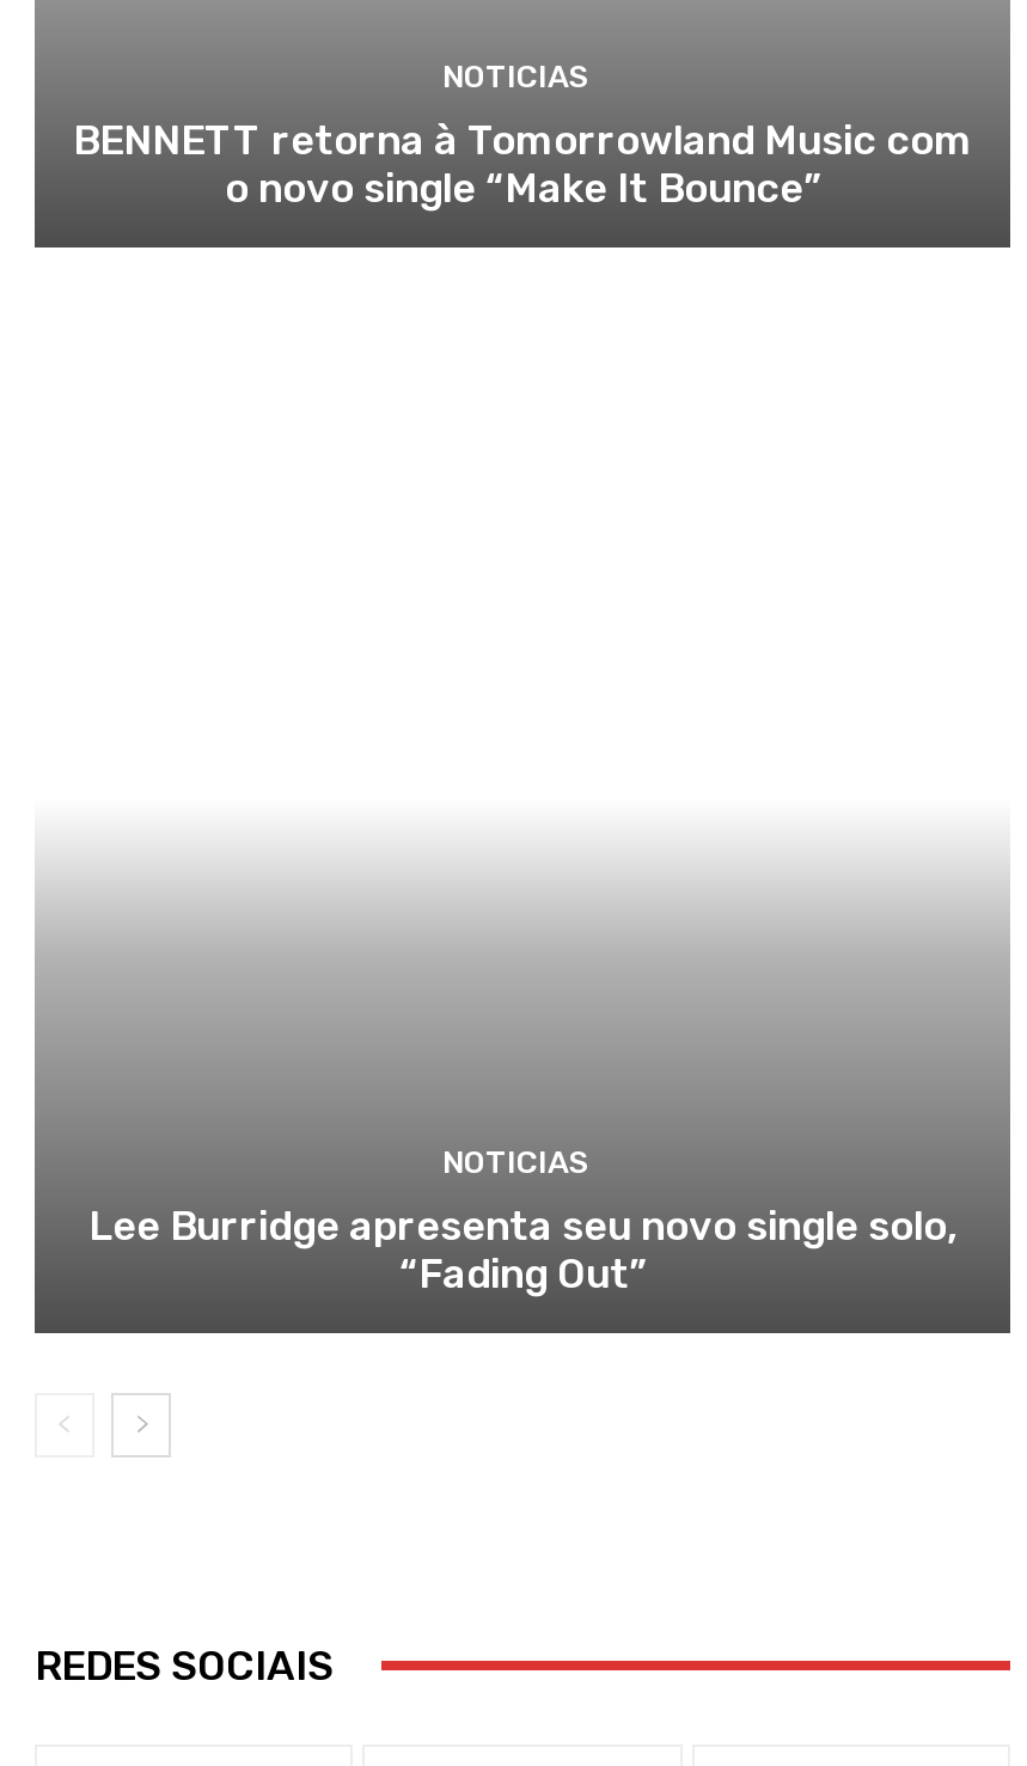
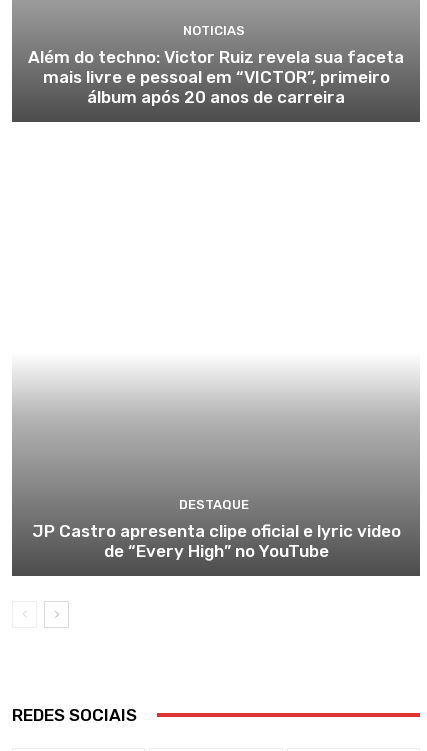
[73,116,972,211] BENNETT retorna à Tomorrowland Music com | o novo single “Make It Bounce” -> [28,47,404,107] Além do techno: Victor Ruiz revela sua faceta | mais livre e pessoal em “VICTOR”, primeiro | álbum após 20 anos de carreira
[88,1144,956,1297] NOTICIAS | Lee Burridge apresenta seu novo single solo, | “Fading Out” -> [31,497,400,561] DESTAQUE | JP Castro apresenta clipe oficial e lyric video | de “Every High” no YouTube

